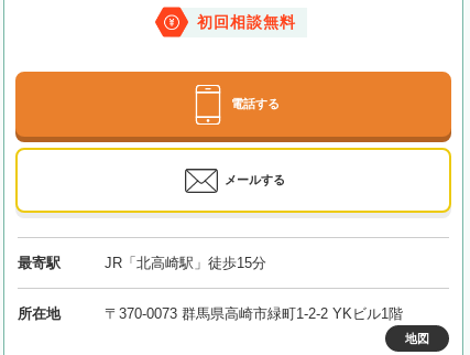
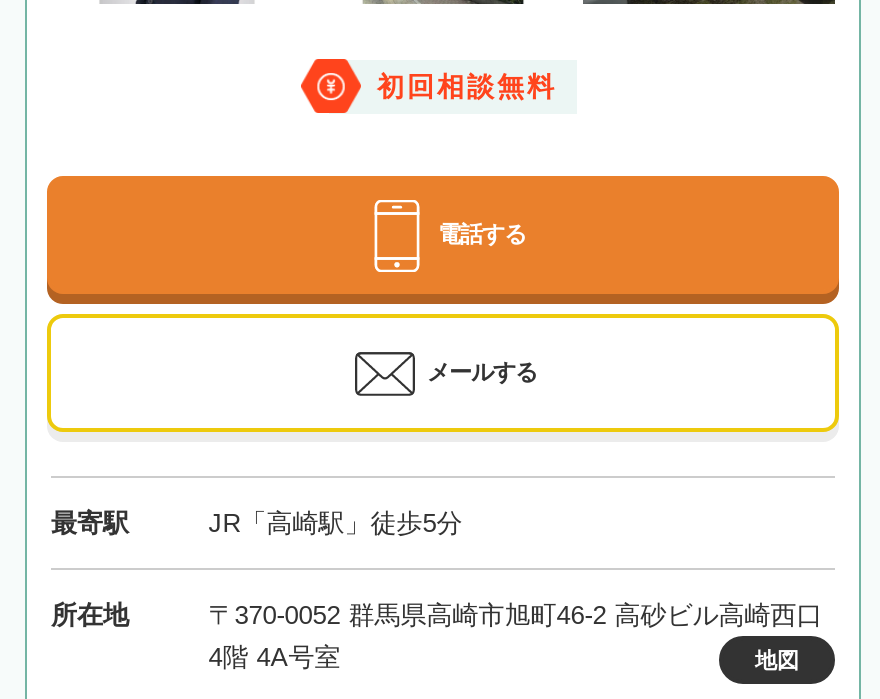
[104,254,266,271] JR「北高崎駅」徒歩15分 -> [208,507,462,537] JR「高崎駅」徒歩5分
[104,305,403,321] 〒370-0073 群馬県高崎市緑町1-2-2 YKビル1階 -> [208,599,822,671] 〒370-0052 群馬県高崎市旭町46-2 高砂ビル高崎西口 | 4階 4A号室

